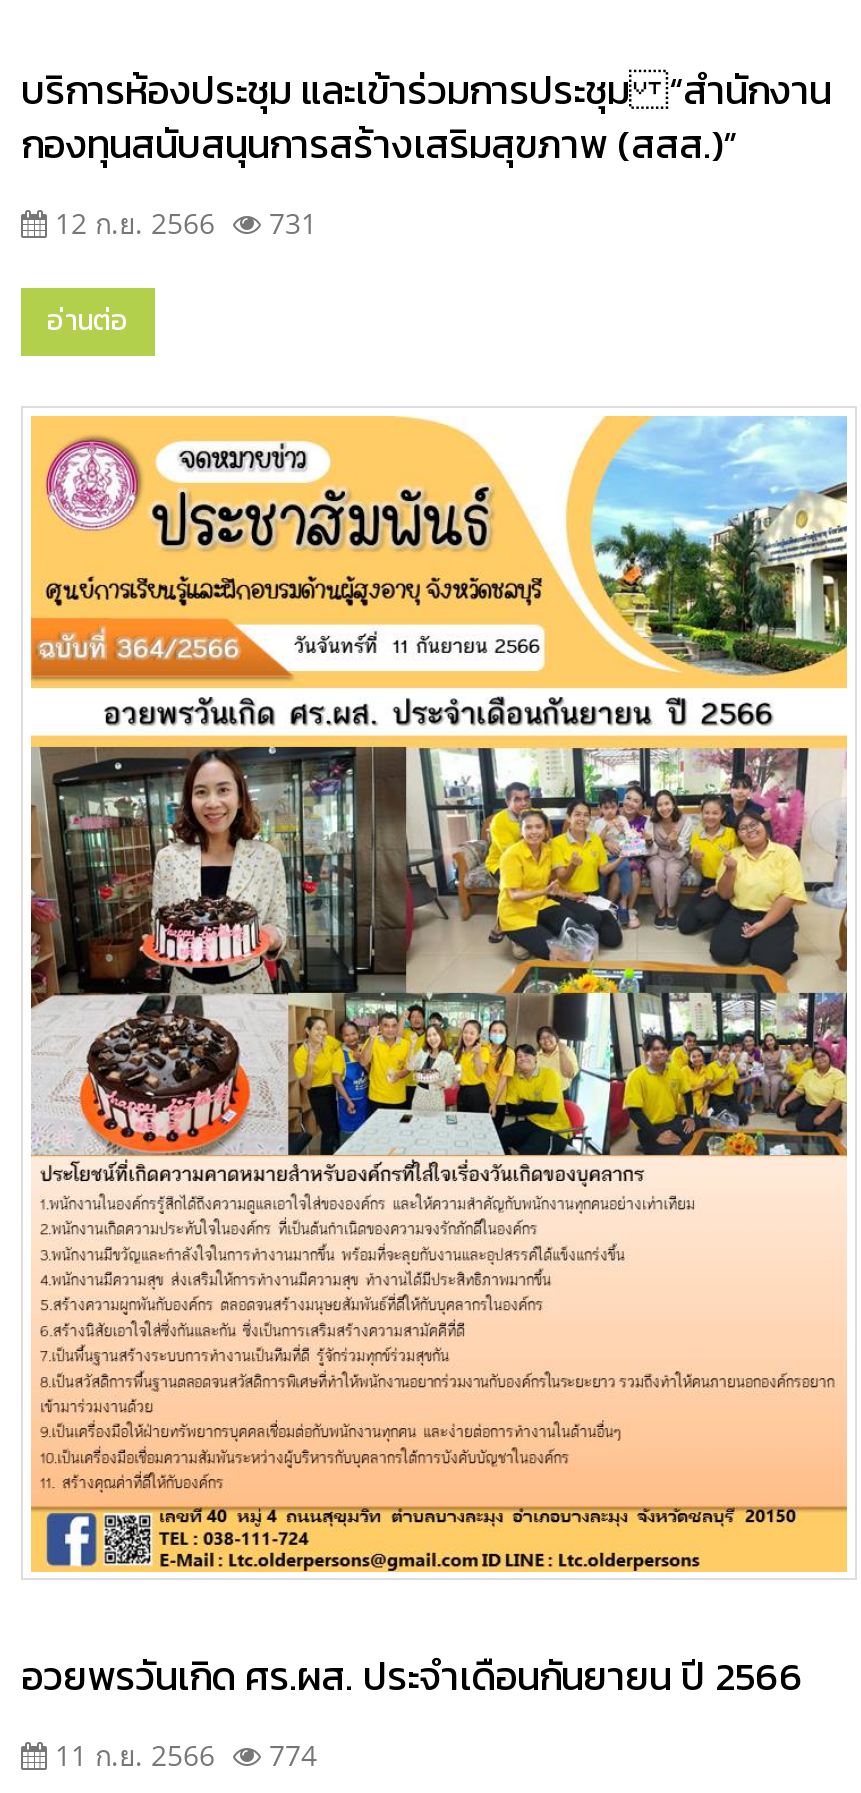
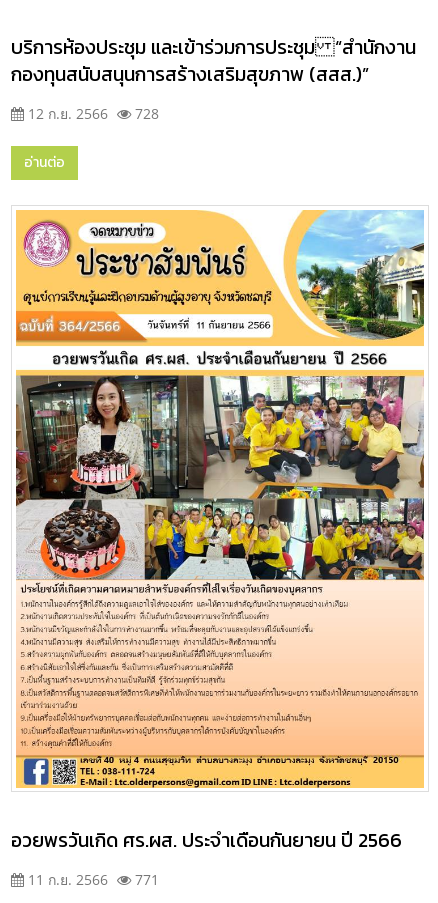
[47,204,317,242] 12 ก.ย. 2566 731 -> [24,104,159,123] 12 ก.ย. 2566 728
[47,1736,317,1774] 11 ก.ย. 2566 774 -> [24,870,159,889] 11 ก.ย. 2566 771

